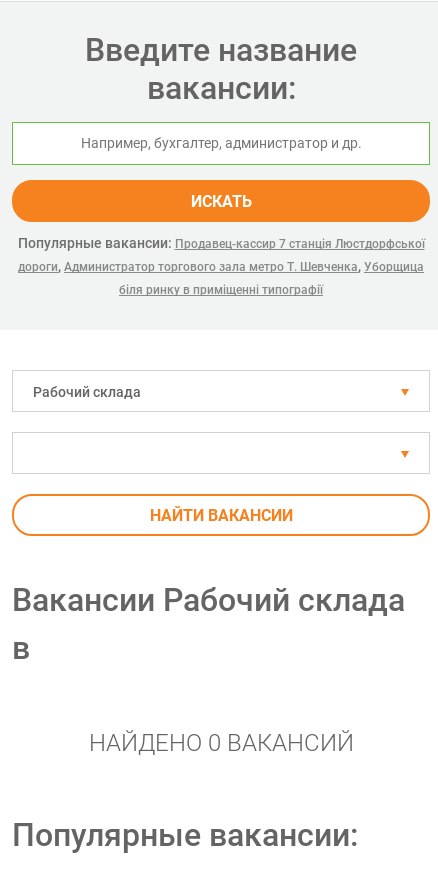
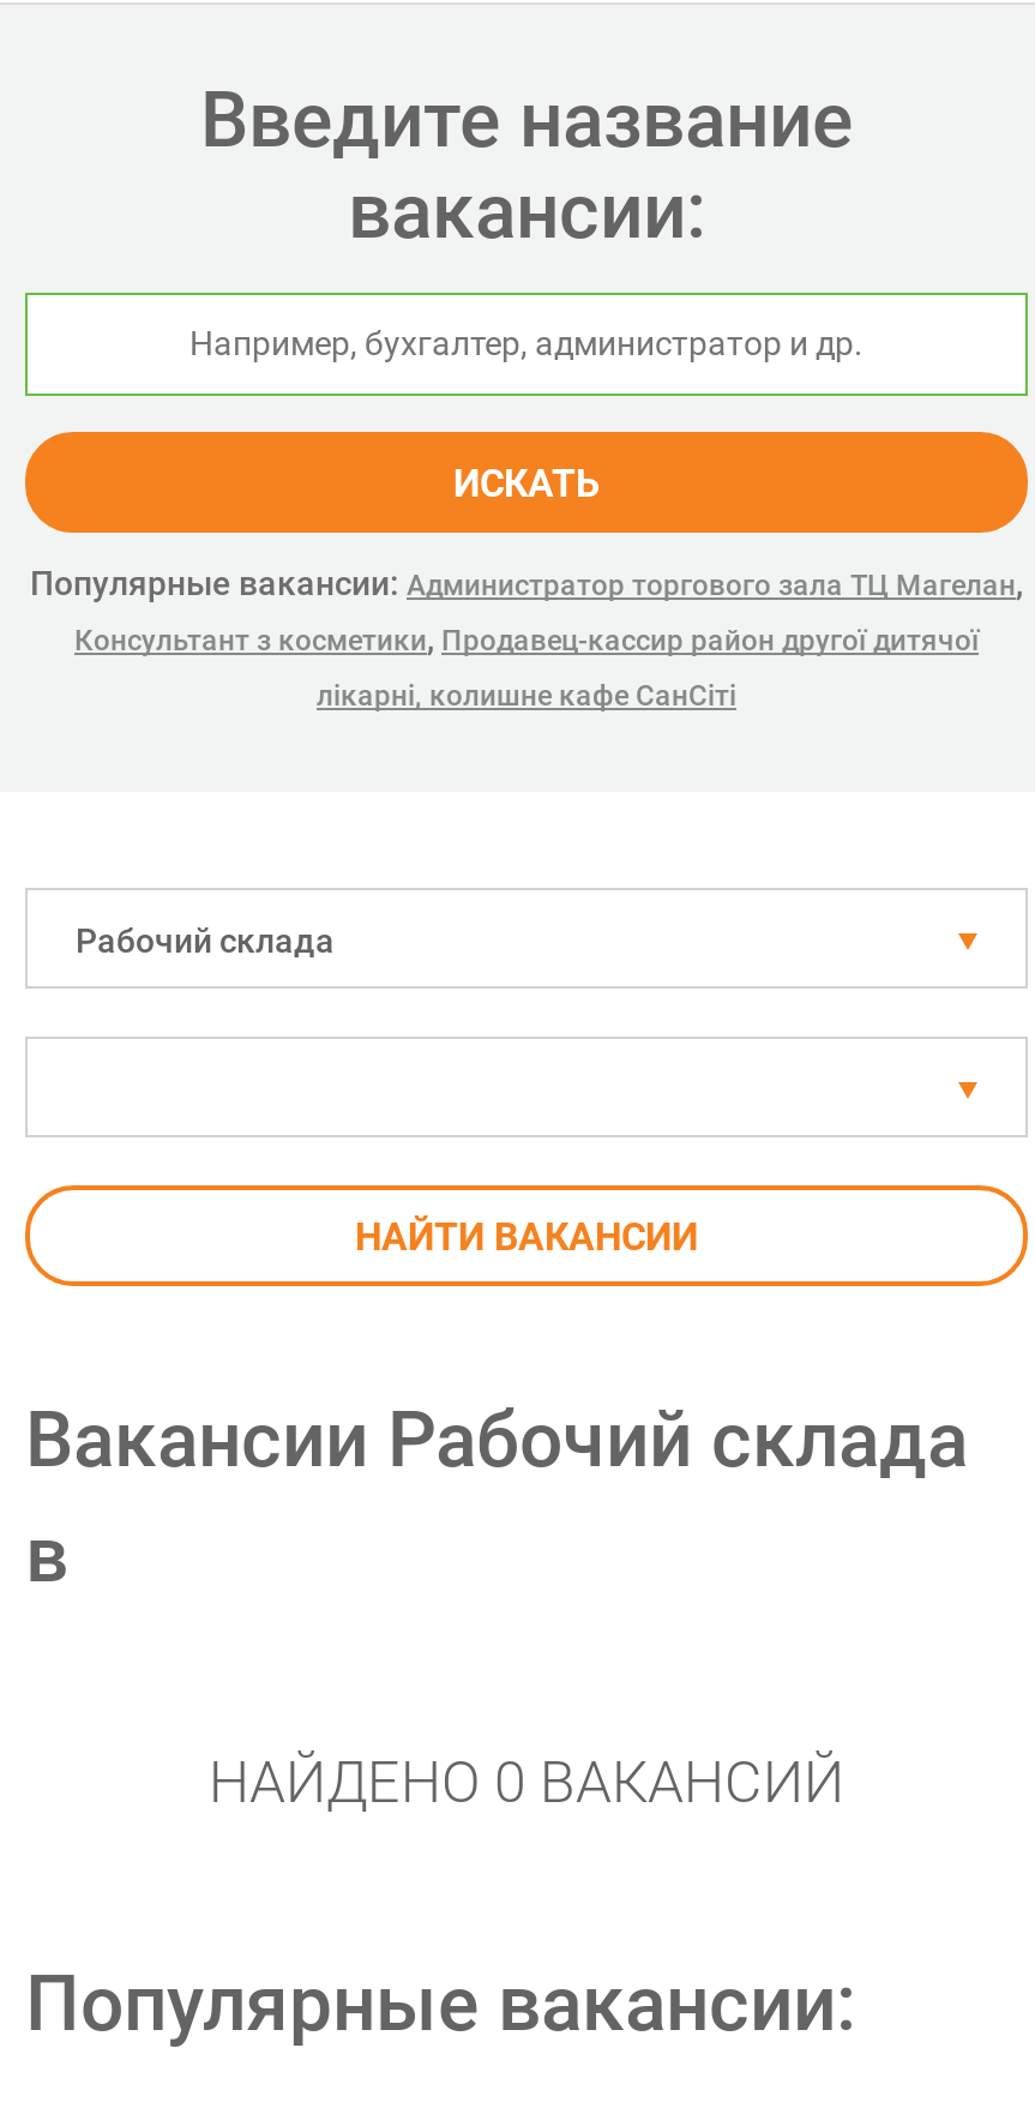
[17,235,424,274] Популярные вакансии: Продавец-кассир 7 станція Люстдорфської | дороги, Администратор торгового зала метро Т. Шевченка, Уборщица -> [30,564,1023,657] Популярные вакансии: Администратор торгового зала ТЦ Магелан, | Консультант з косметики, Продавец-кассир район другої дитячої
[119,283,323,297] біля ринку в приміщенні типографії -> [317,679,736,713] лікарні, колишне кафе СанСіті

